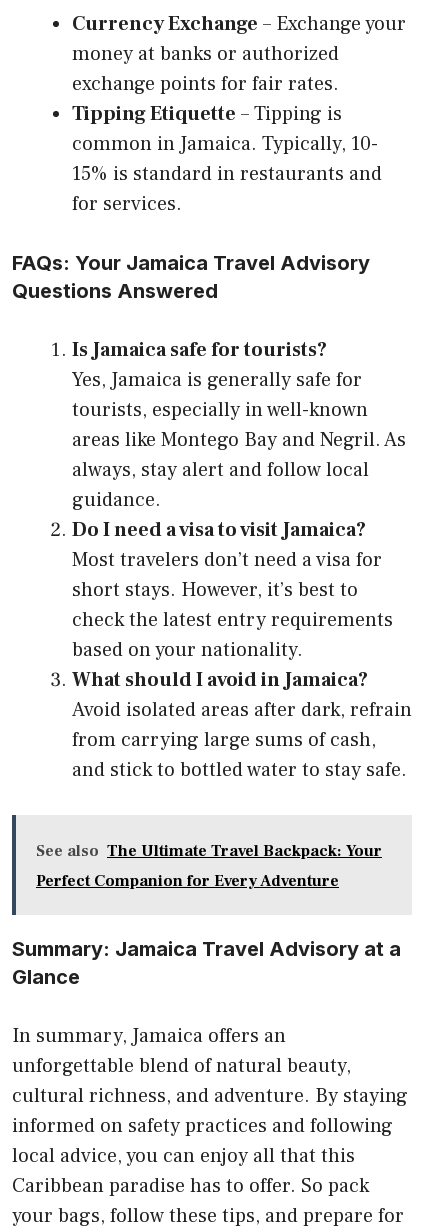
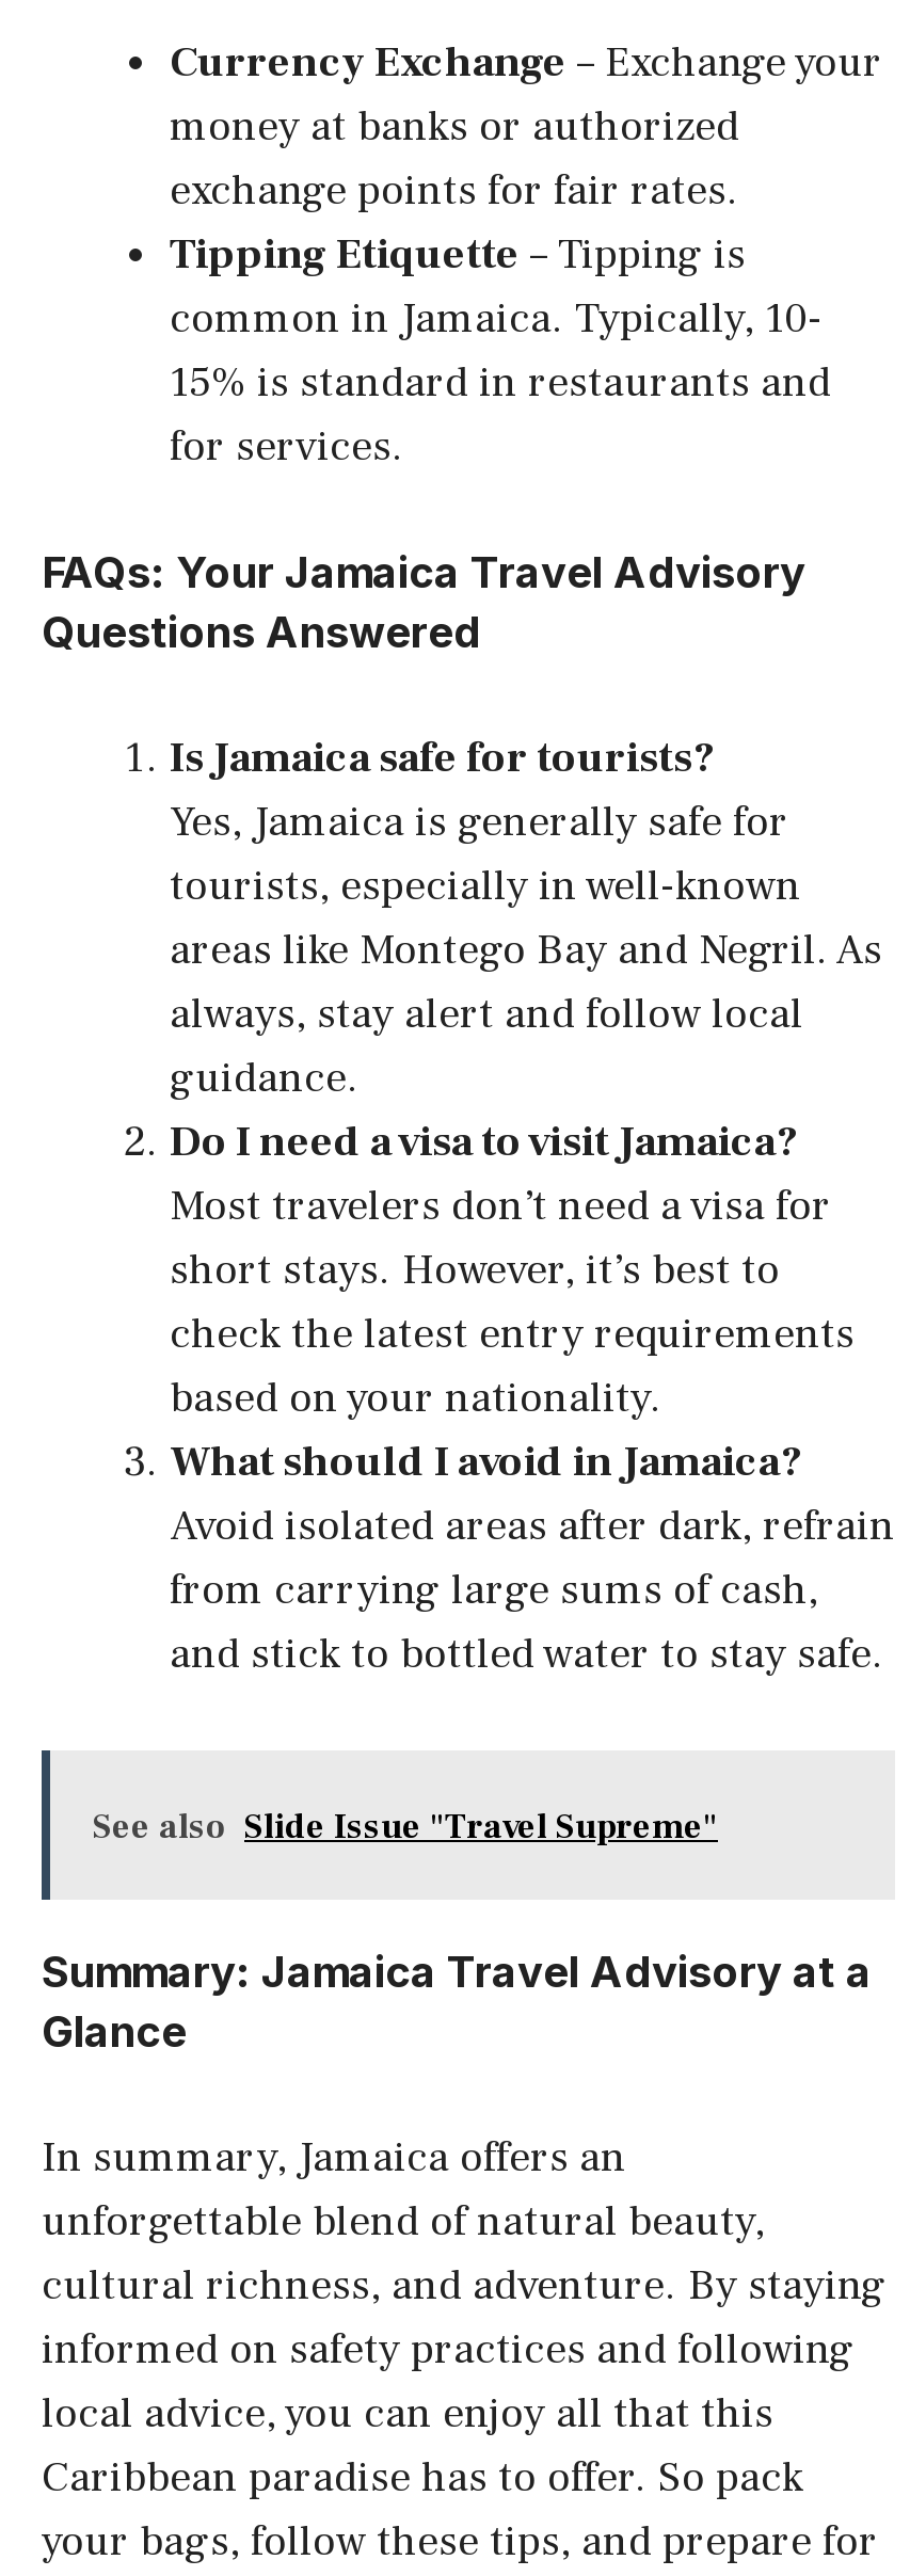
[36,841,382,891] See also The Ultimate Travel Backpack: Your | Perfect Companion for Every Adventure -> [93,1806,718,1848] See also Slide Issue "Travel Supreme"

